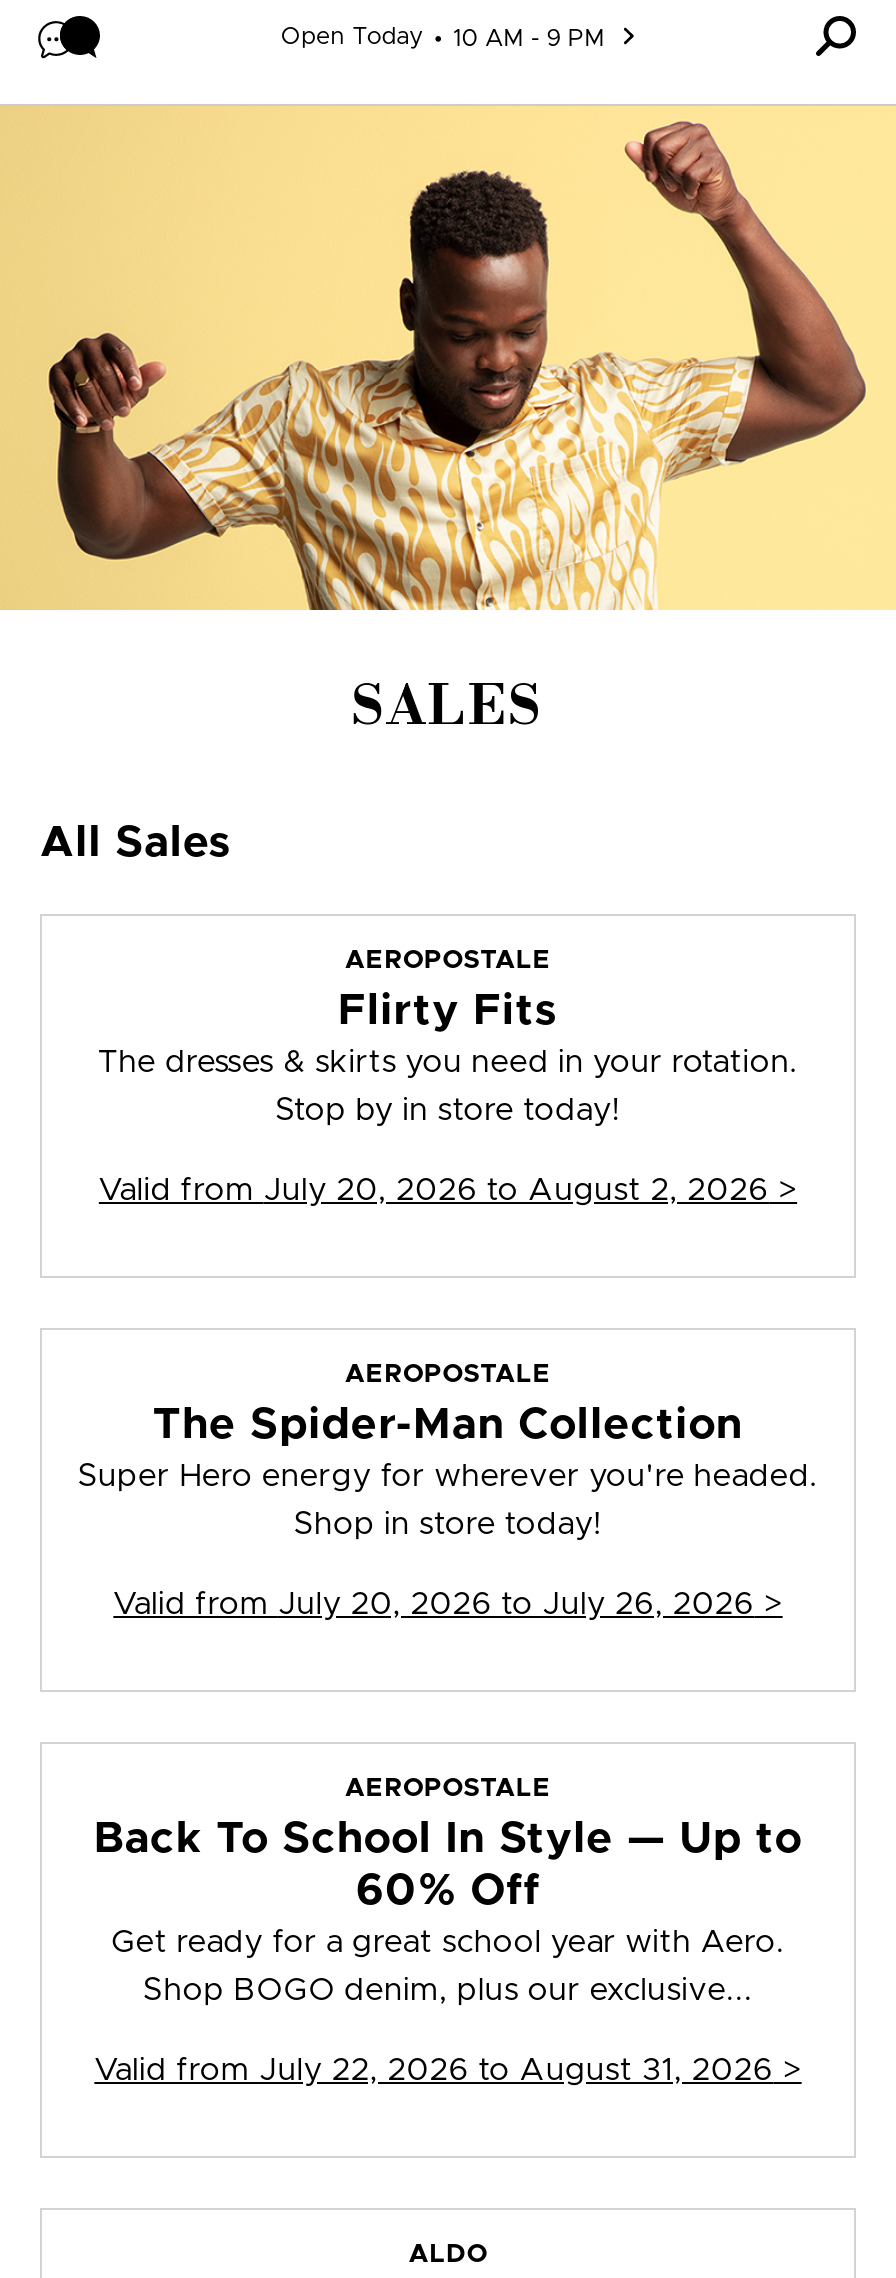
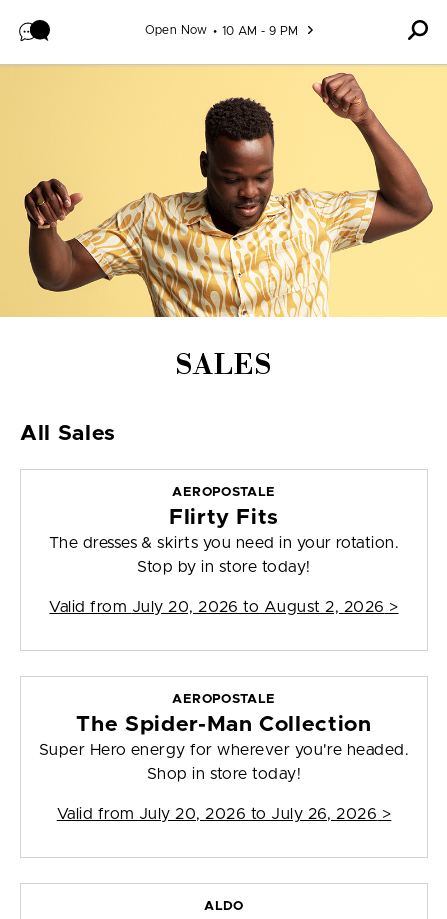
[281,23,424,47] Open Today -> [145,23,208,35] Open Now
[94,1776,802,2086] AEROPOSTALE | Back To School In Style — Up to | 60% Off | Get ready for a great school year with Aero. | Shop BOGO denim, plus our exclusive... | Valid from July 22, 2026 to August 31, 2026 > -> none

